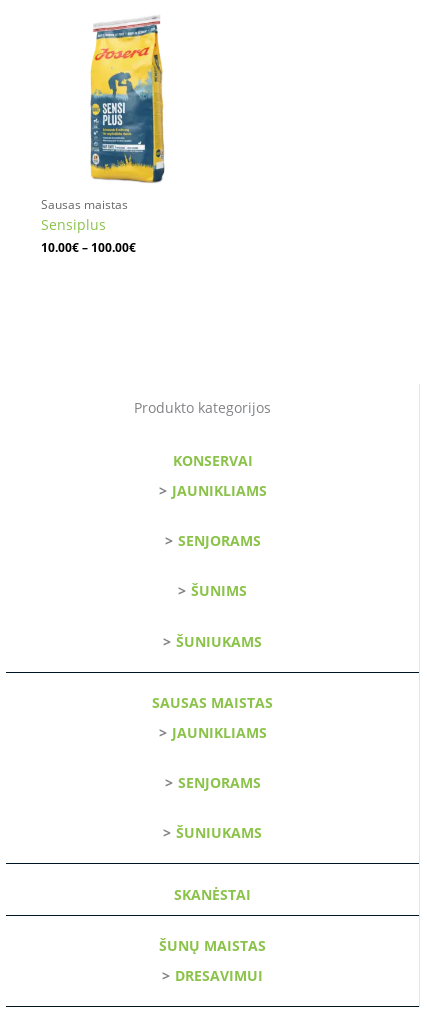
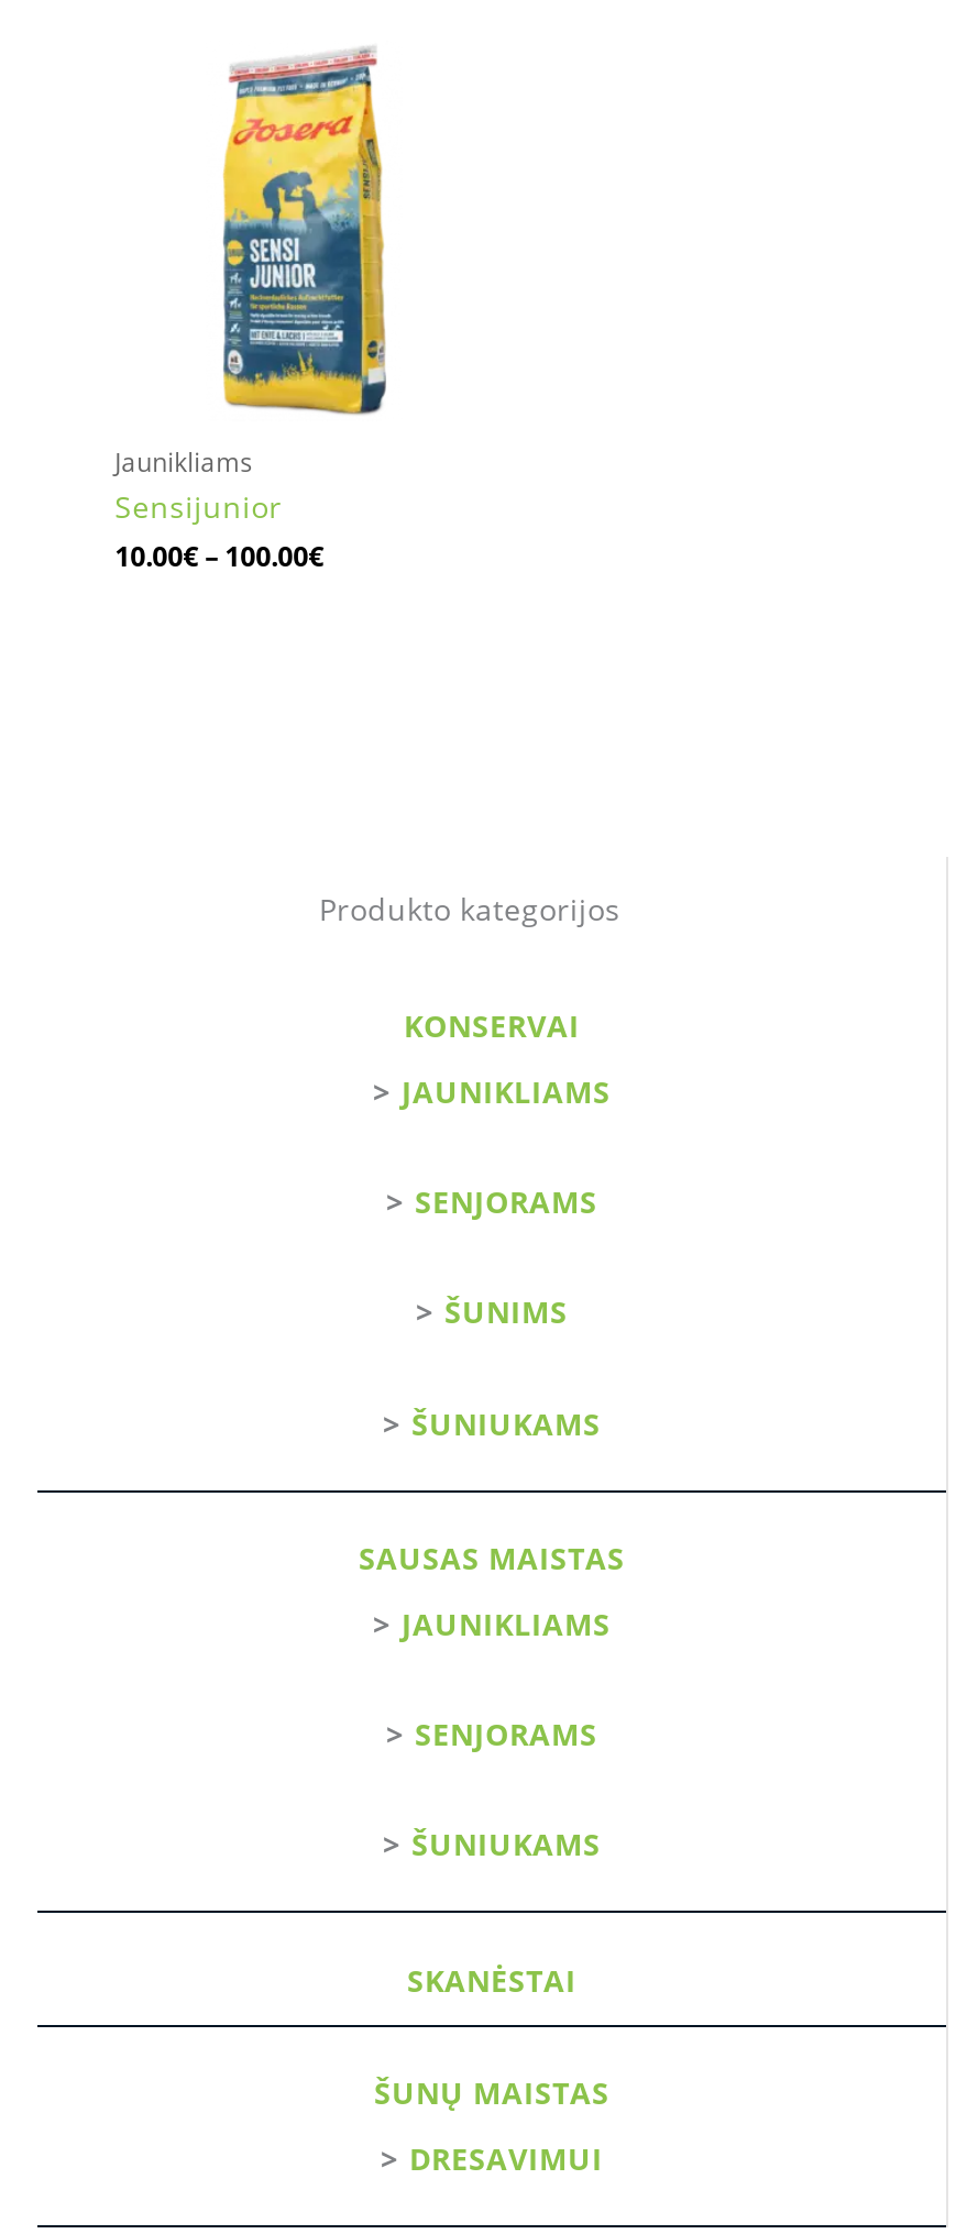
[94,113,144,159] [image] -> [251,261,345,338] [image]
[41,196,128,234] Sausas maistas | Sensiplus -> [115,444,282,528] Jaunikliams | Sensijunior

